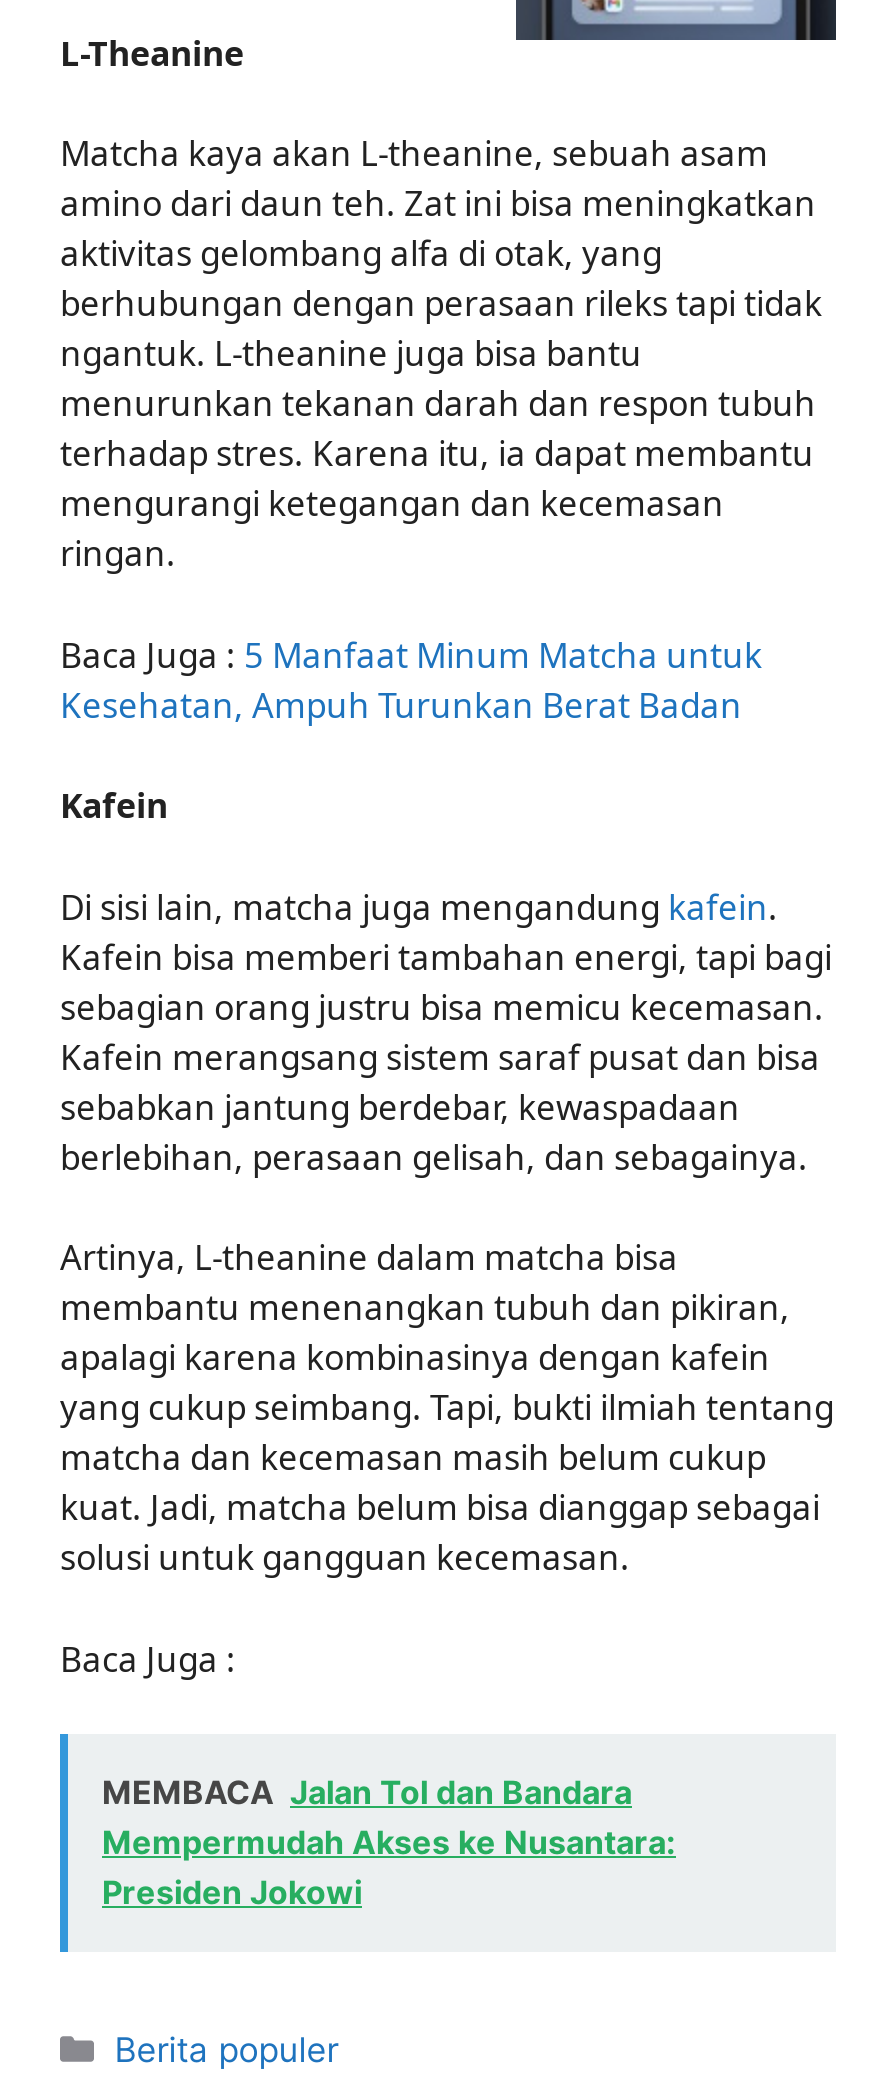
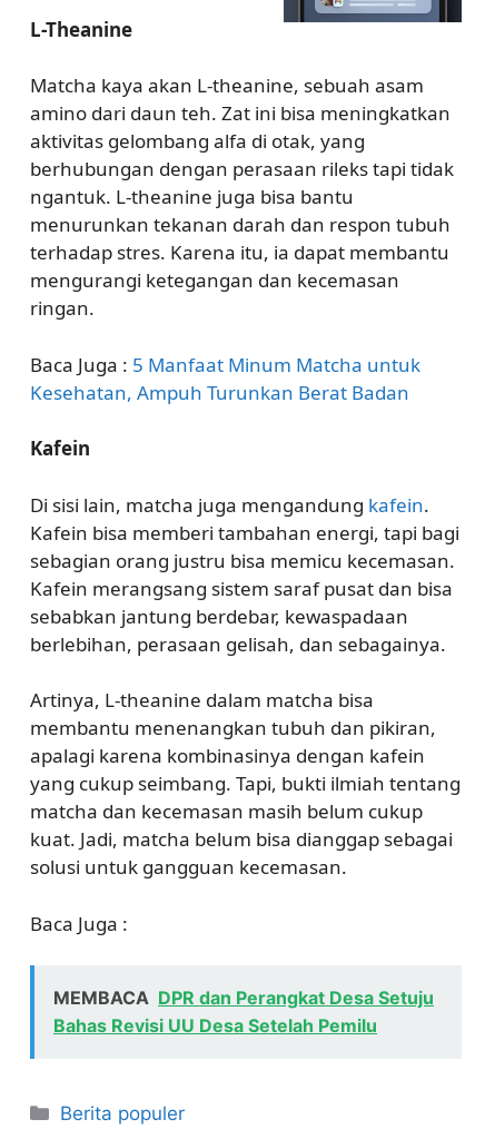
[102,1772,676,1912] MEMBACA Jalan Tol dan Bandara | Mempermudah Akses ke Nusantara: | Presiden Jokowi -> [53,986,434,1037] MEMBACA DPR dan Perangkat Desa Setuju | Bahas Revisi UU Desa Setelah Pemilu

